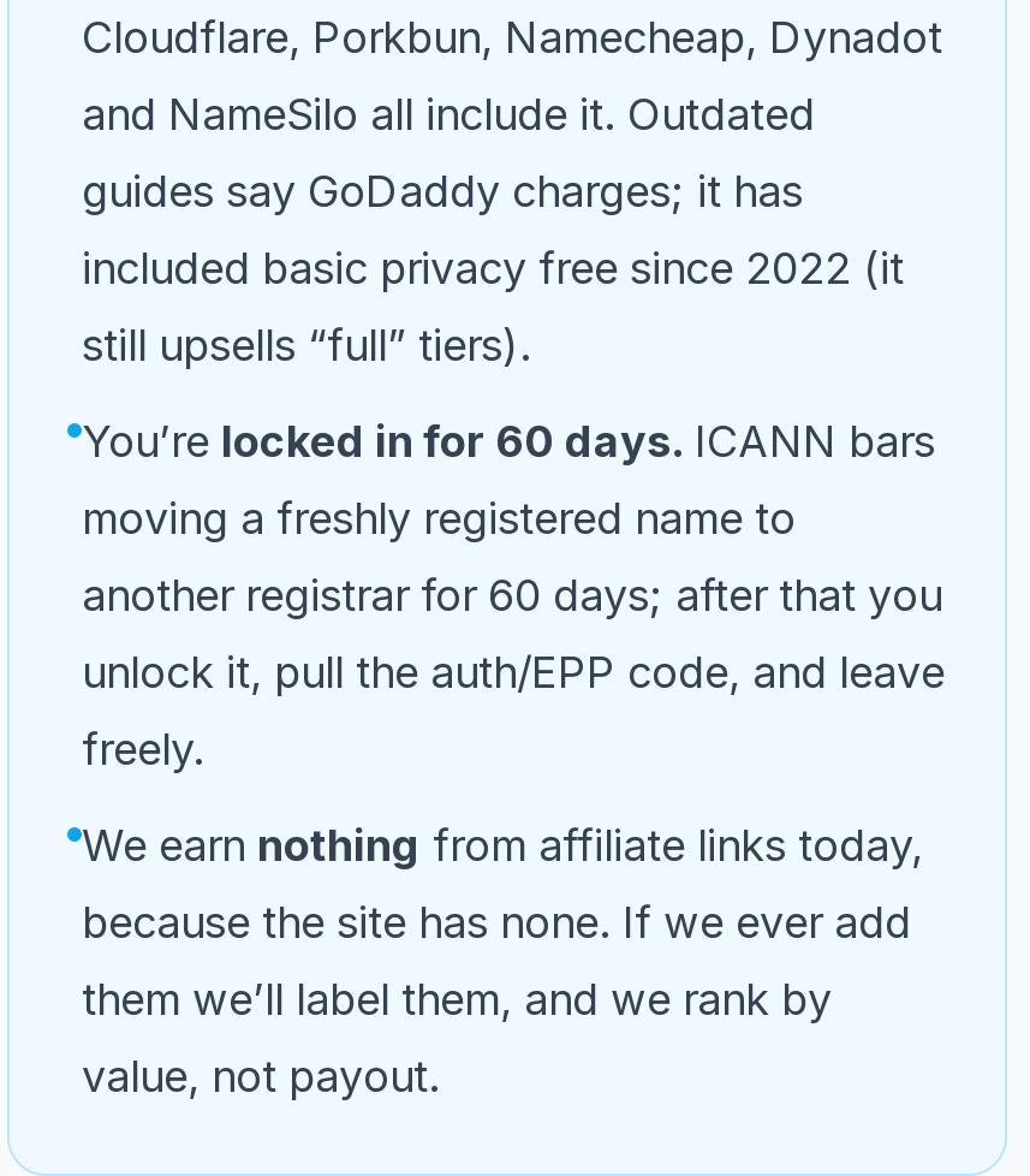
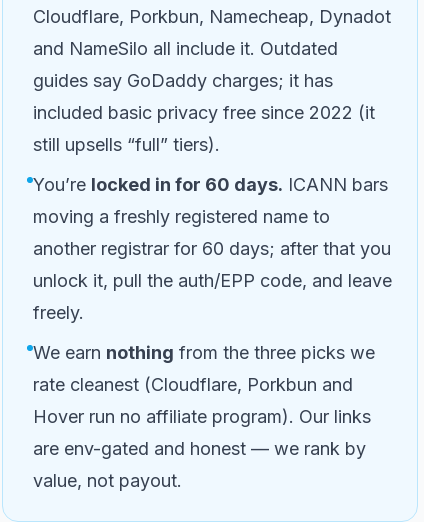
[82,820,923,1024] We earn nothing from affiliate links today, | because the site has none. If we ever add | them we’ll label them, and we rank by -> [33,342,375,459] We earn nothing from the three picks we | rate cleanest (Cloudflare, Porkbun and | Hover run no affiliate program). Our links | are env-gated and honest — we rank by

